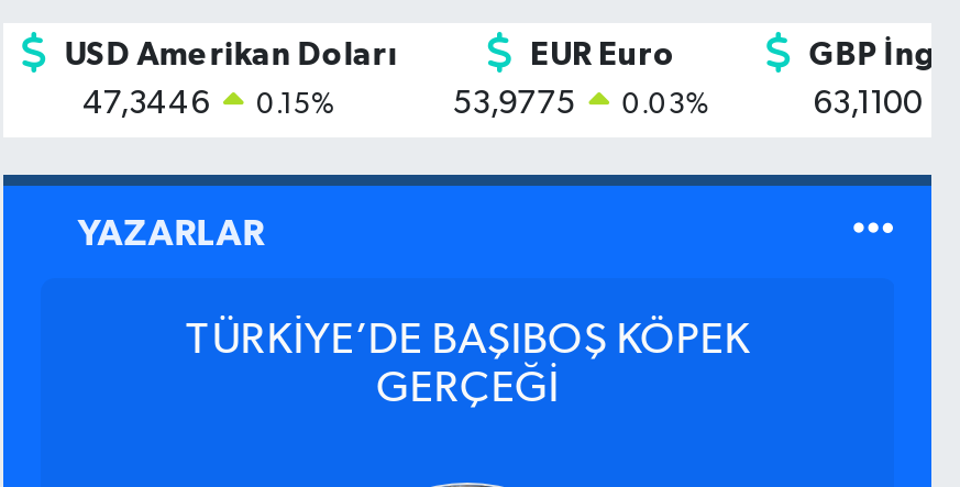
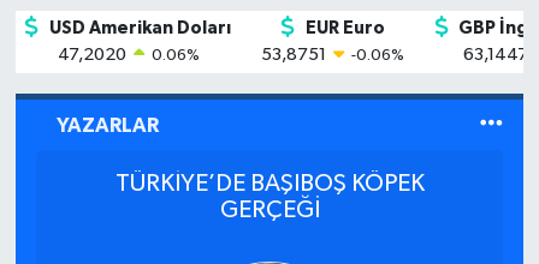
[82,86,210,119] 47,3446 -> [57,45,126,63] 47,2020
[256,91,335,119] 0.15% -> [151,48,199,63] 0.06%
[452,86,576,119] 53,9775 -> [261,45,326,63] 53,8751
[622,91,710,119] 0.03% -> [352,48,404,63] -0.06%
[813,86,923,119] 63,1100 -> [463,45,528,63] 63,1447

